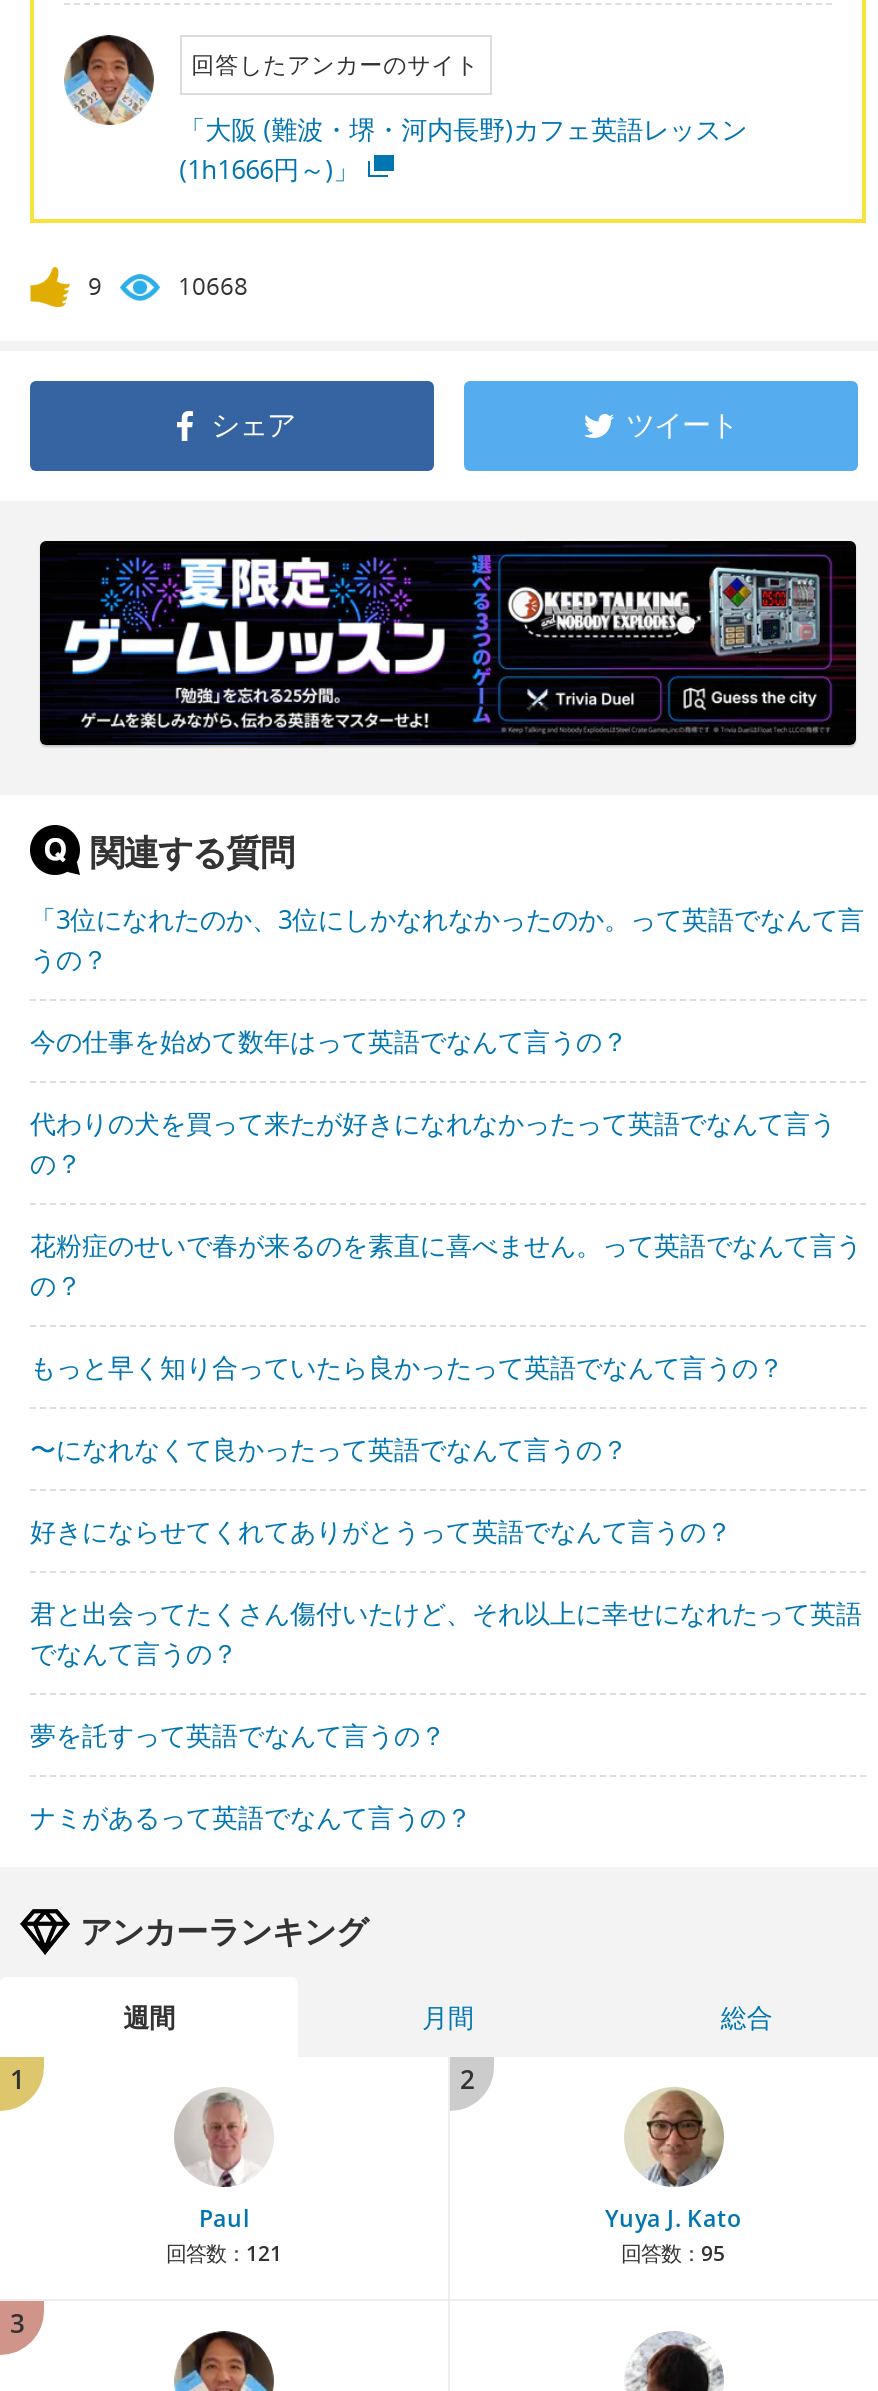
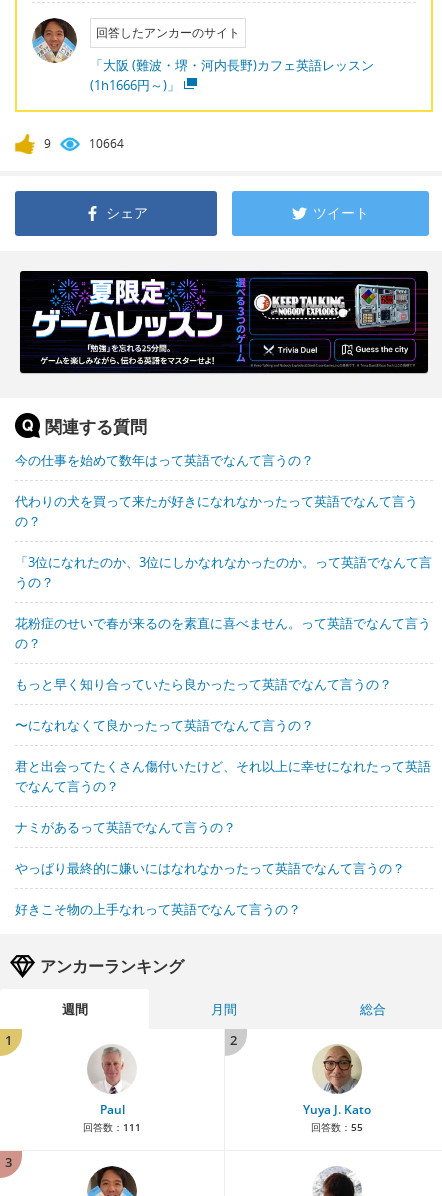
[178,269,248,303] 10668 -> [89,135,124,152] 10664
moved [30,901,864,977] -> [15,553,432,591]: 「3位になれたのか、3位にしかなれなかったのか。って英語でなんて言 | うの？
moved [30,1023,836,1181] -> [15,451,418,530]: 今の仕事を始めて数年はって英語でなんて言うの？ | 代わりの犬を買って来たが好きになれなかったって英語でなんて言う | の？
[30,1513,732,1549] 好きにならせてくれてありがとうって英語でなんて言うの？ -> none
moved [30,1595,862,1671] -> [15,757,431,795]: 君と出会ってたくさん傷付いたけど、それ以上に幸せになれたって英語 | でなんて言うの？
[30,1717,446,1753] 夢を託すって英語でなんて言うの？ -> none
moved [30,1799,472,1835] -> [15,818,236,836]: ナミがあるって英語でなんて言うの？
none -> [15,859,405,918] やっぱり最終的に嫌いにはなれなかったって英語でなんて言うの？ | 好きこそ物の上手なれって英語でなんて言うの？
[166,2239,282,2267] 回答数：121 -> [83,1120,141,1134] 回答数：111
[621,2239,725,2267] 回答数：95 -> [310,1120,362,1134] 回答数：55

